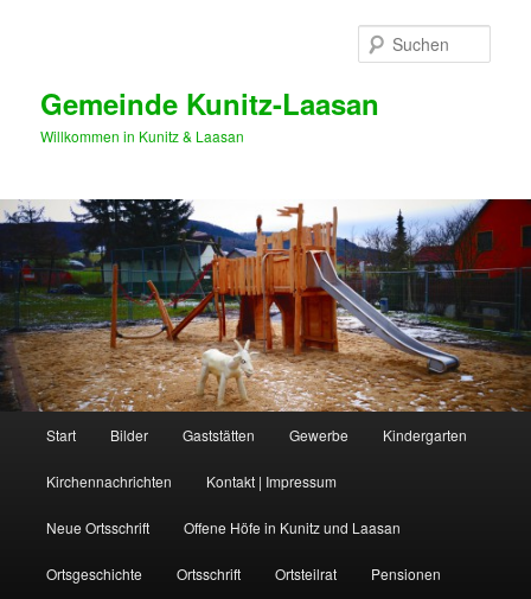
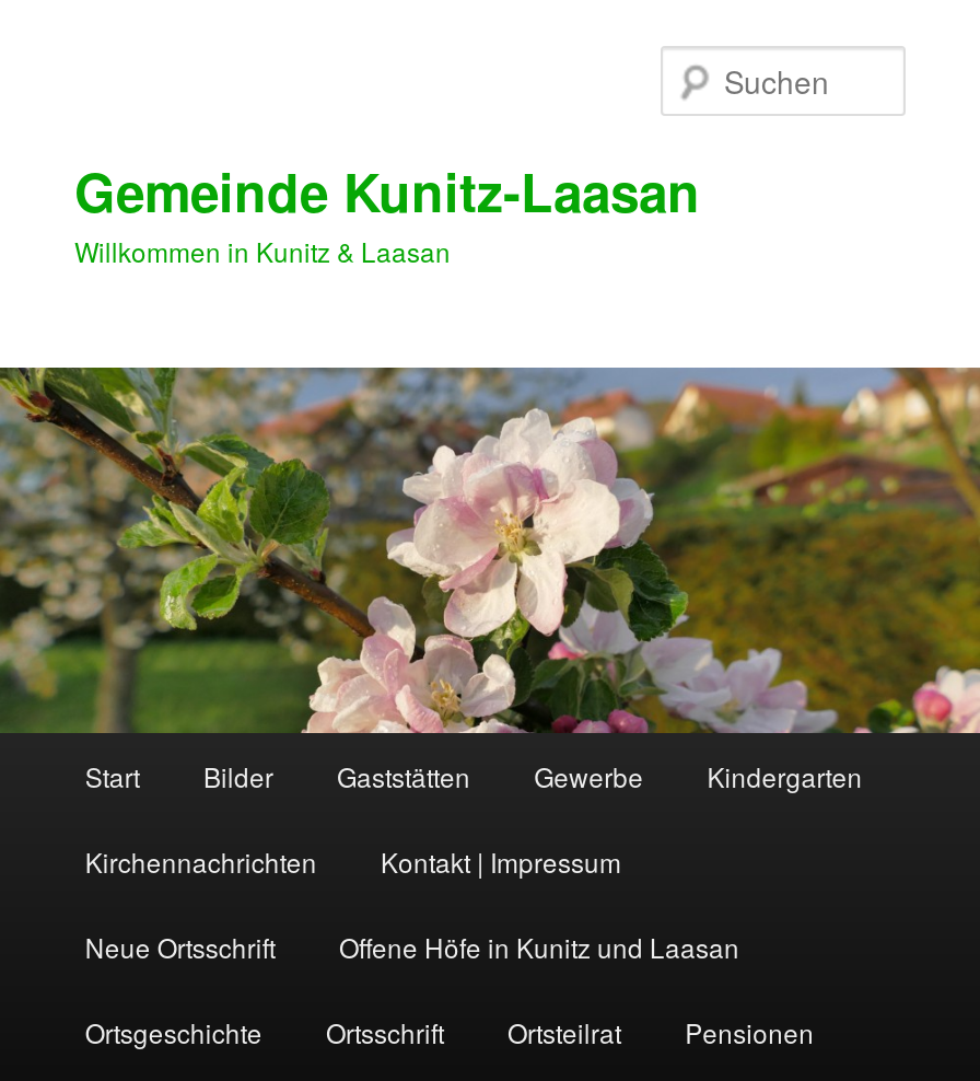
[4,198,527,413] [image] -> [7,365,973,735] [image]

